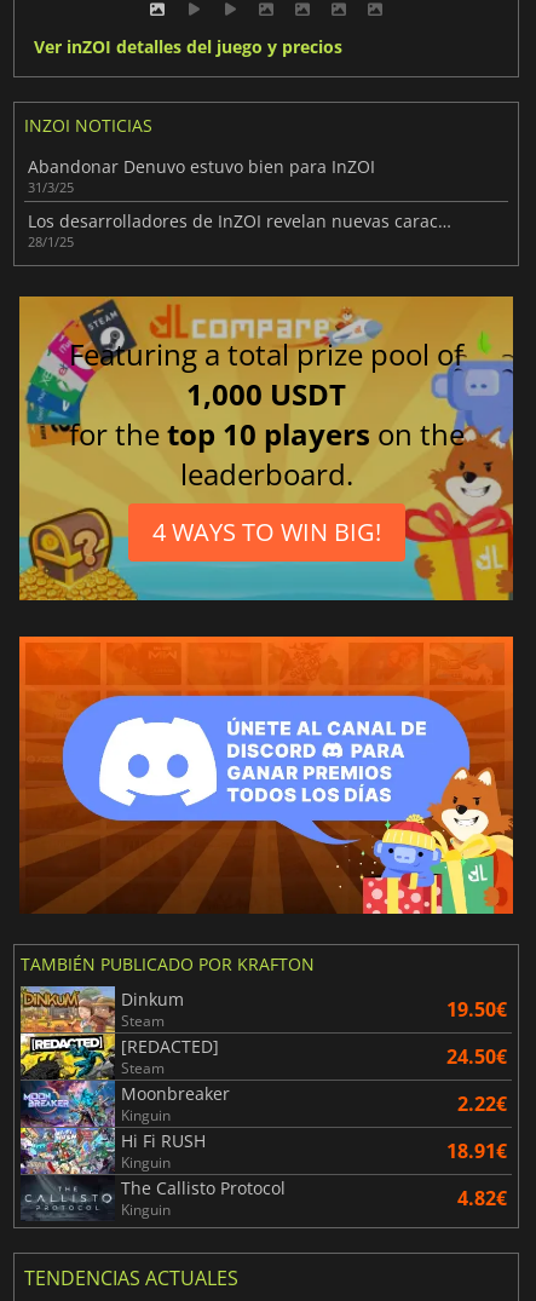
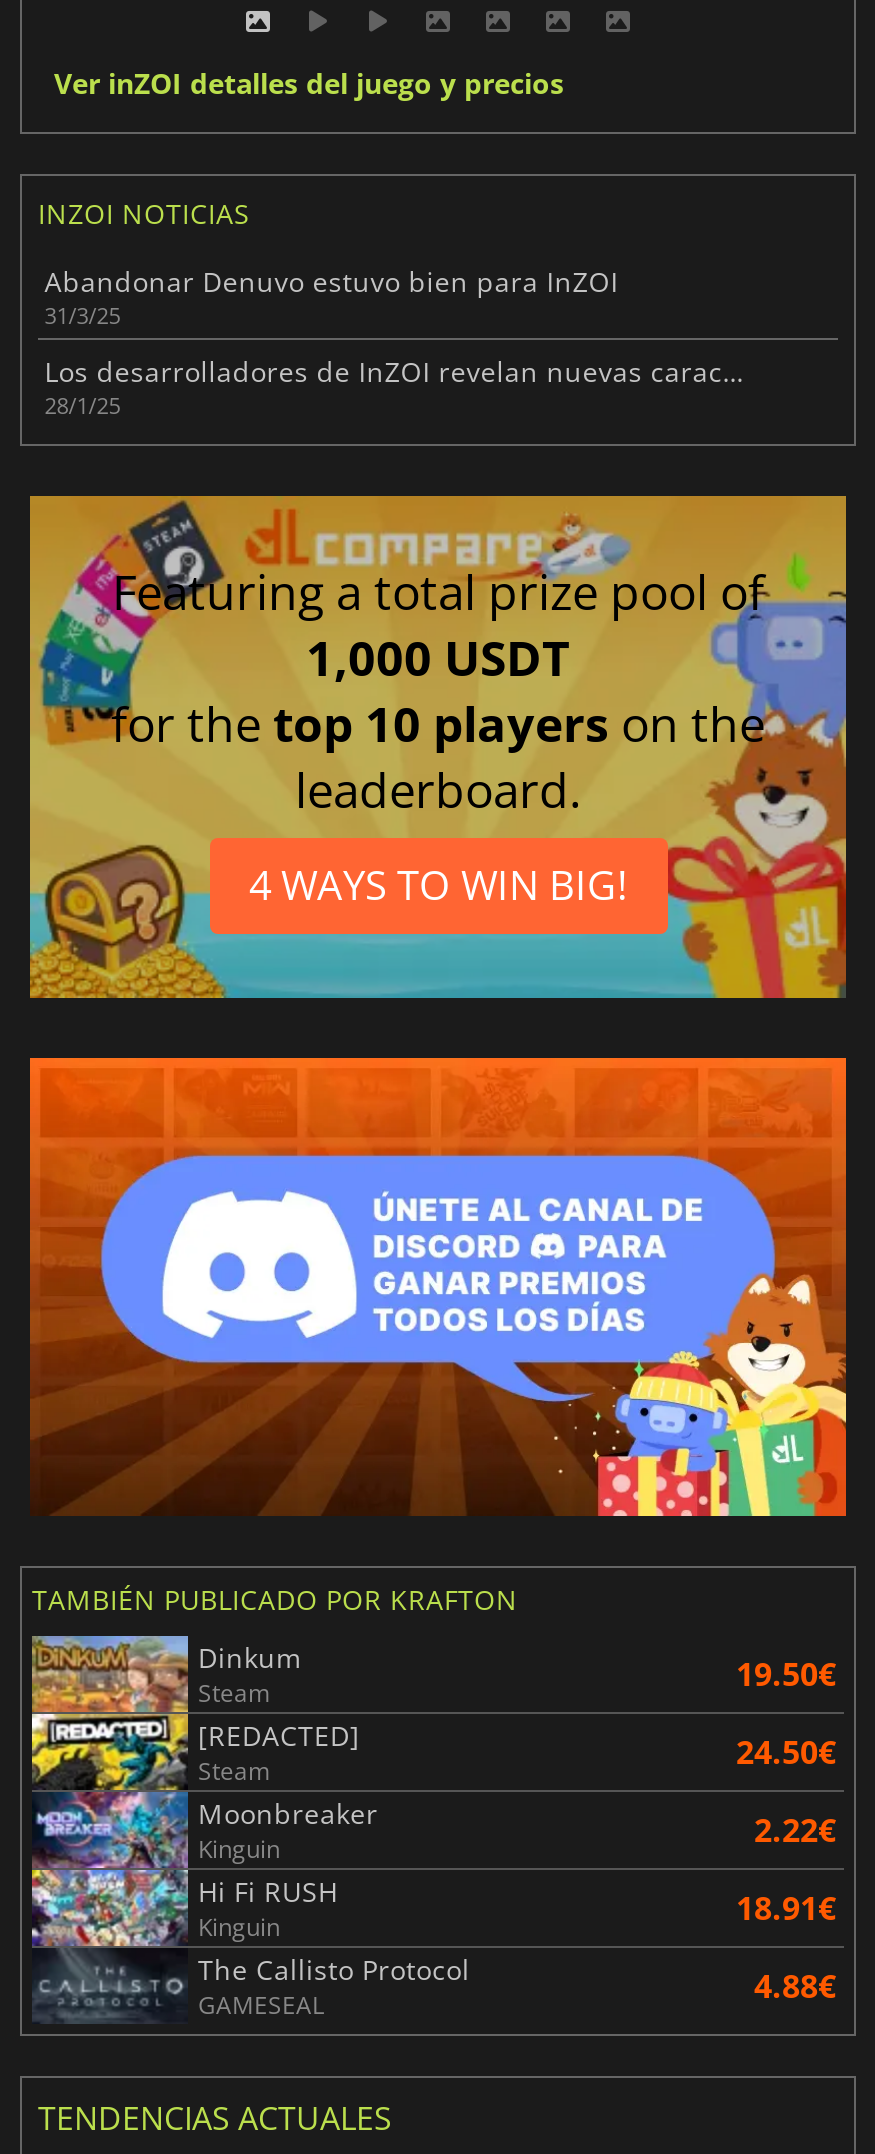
[121,1185,507,1220] Kinguin | 4.82€ -> [198,1964,836,2022] GAMESEAL | 4.88€

